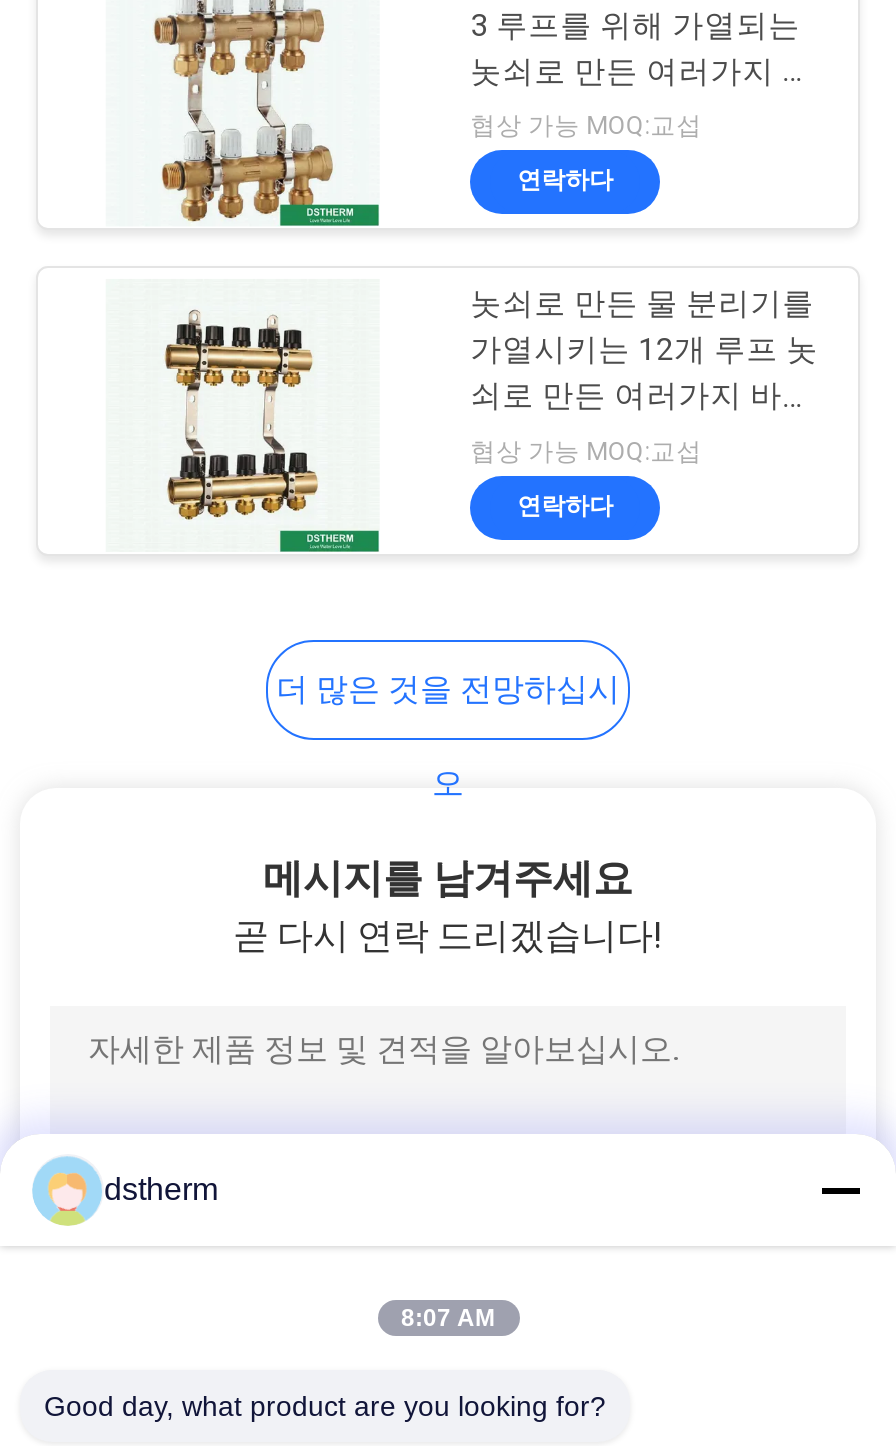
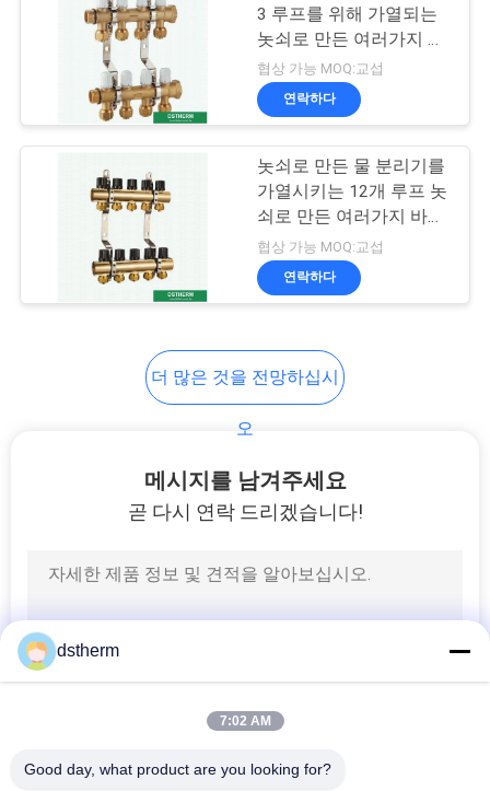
[401,1304,495,1332] 8:07 AM -> [219,713,271,729] 7:02 AM

